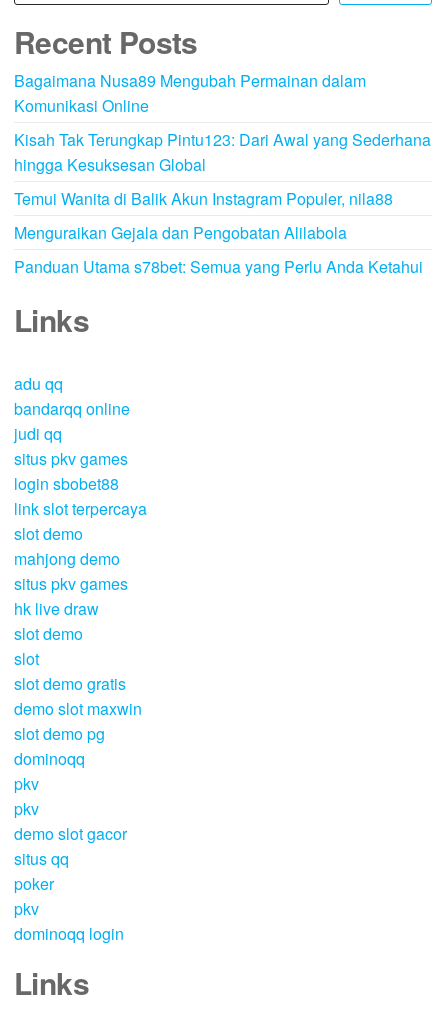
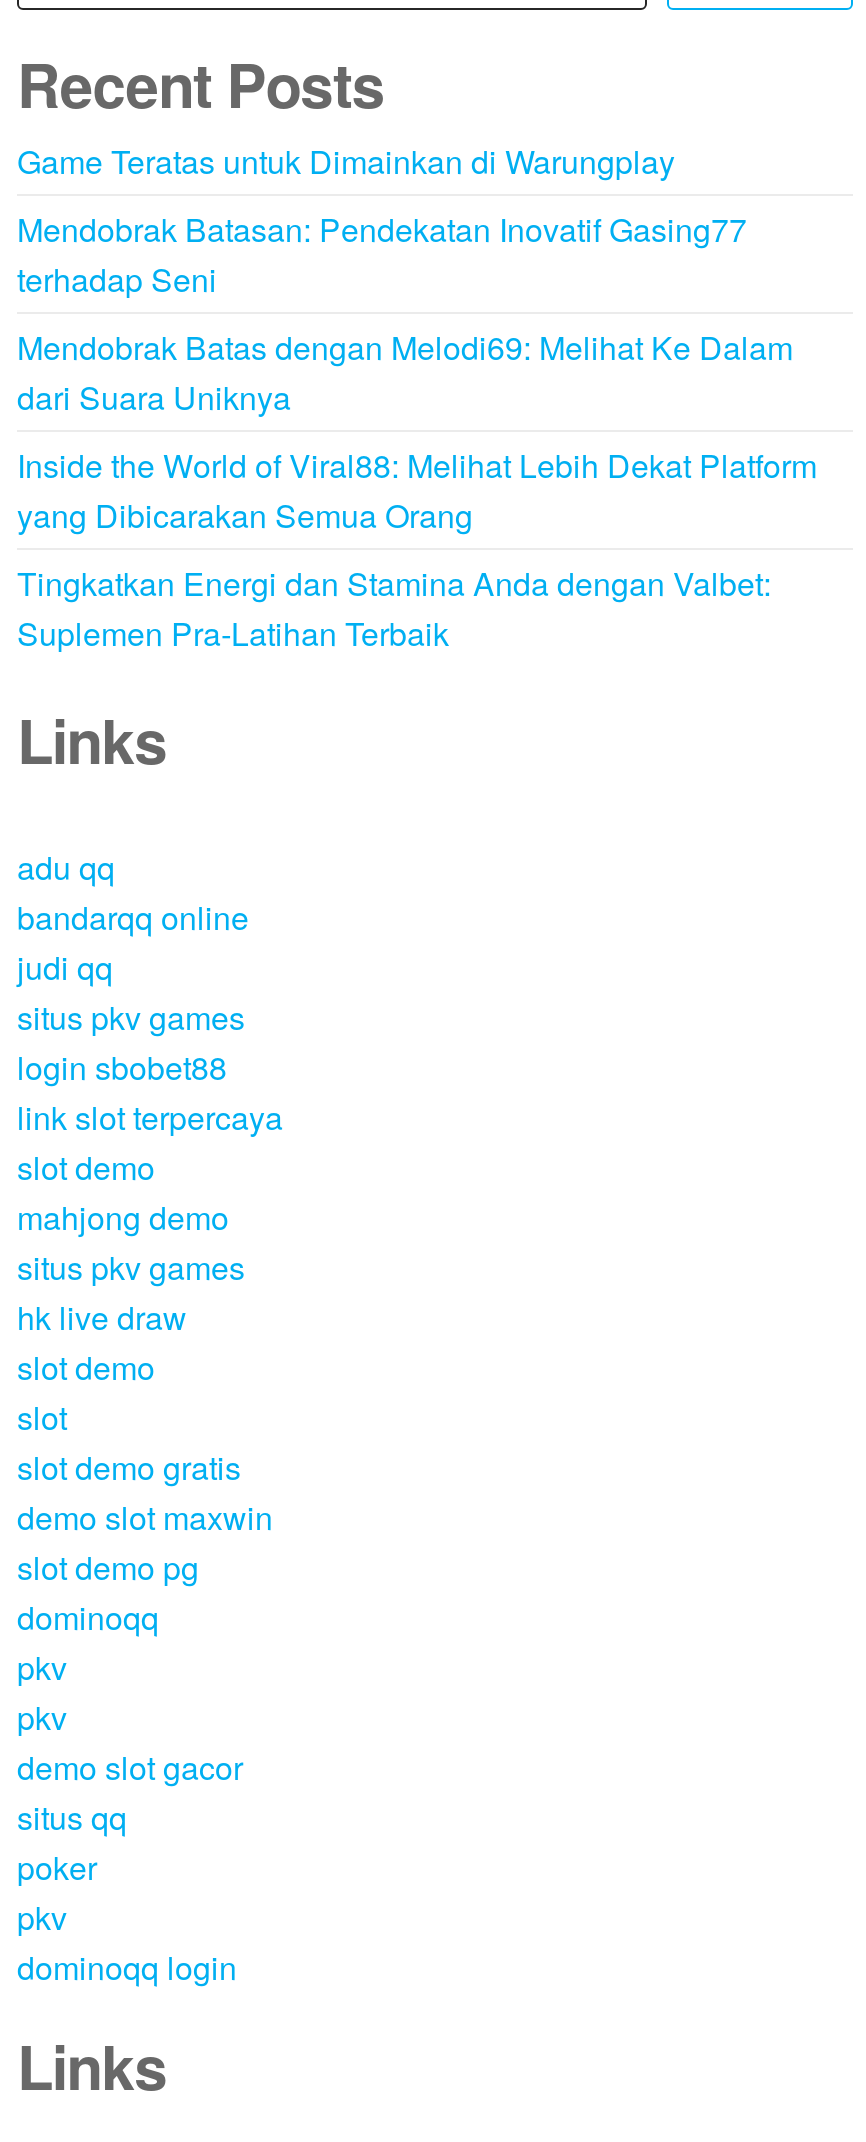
[14,69,366,117] Bagaimana Nusa89 Mengubah Permainan dalam | Komunikasi Online -> [17,138,675,184] Game Teratas untuk Dimainkan di Warungplay
[14,128,431,176] Kisah Tak Terungkap Pintu123: Dari Awal yang Sederhana | hingga Kesuksesan Global -> [17,206,747,302] Mendobrak Batasan: Pendekatan Inovatif Gasing77 | terhadap Seni
[14,187,393,210] Temui Wanita di Balik Akun Instagram Populer, nila88 -> [17,324,793,420] Mendobrak Batas dengan Melodi69: Melihat Ke Dalam | dari Suara Uniknya
[14,221,347,244] Menguraikan Gejala dan Pengobatan Alilabola -> [17,442,817,538] Inside the World of Viral88: Melihat Lebih Dekat Platform | yang Dibicarakan Semua Orang
[14,255,423,278] Panduan Utama s78bet: Semua yang Perlu Anda Ketahui -> [17,560,771,656] Tingkatkan Energi dan Stamina Anda dengan Valbet: | Suplemen Pra-Latihan Terbaik

